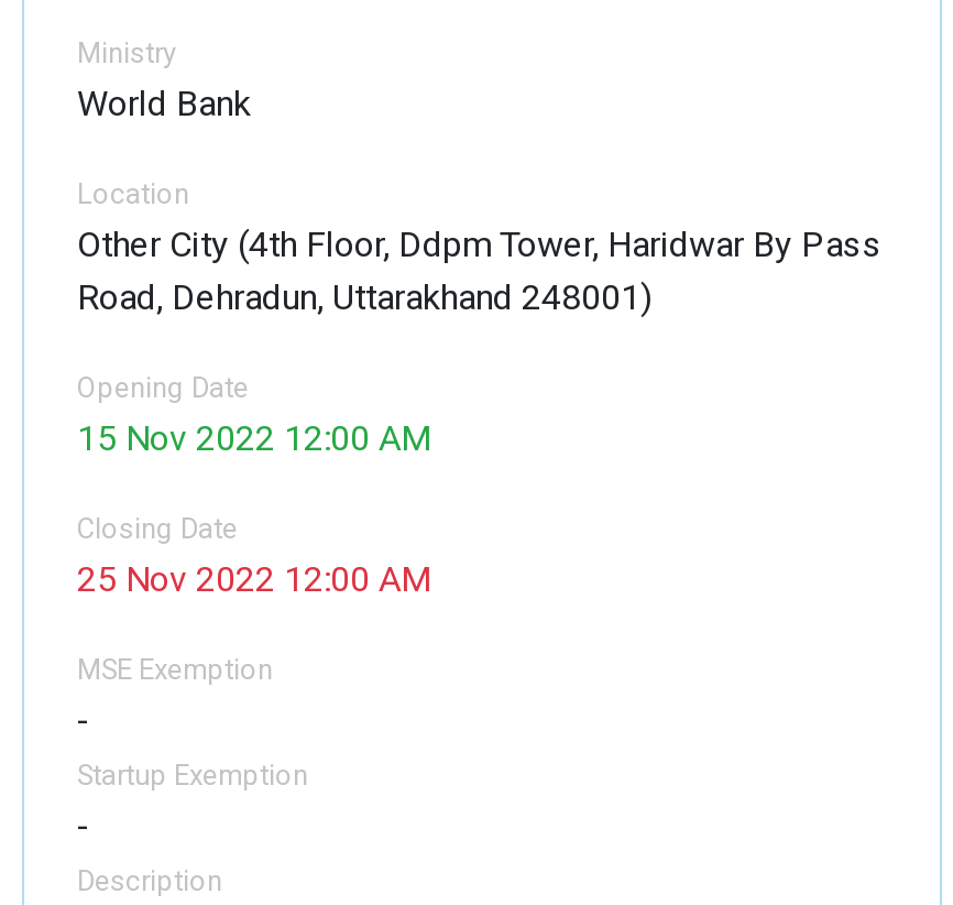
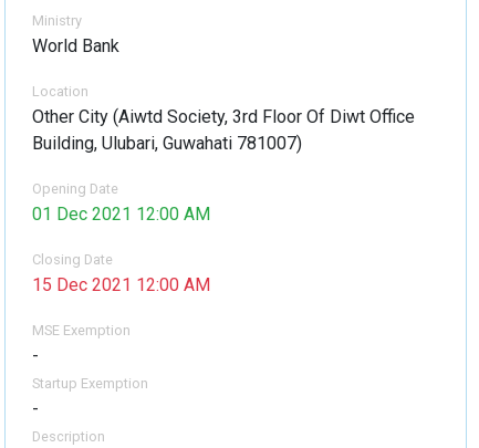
[77,223,883,318] Other City (4th Floor, Ddpm Tower, Haridwar By Pass | Road, Dehradun, Uttarakhand 248001) -> [32,106,415,153] Other City (Aiwtd Society, 3rd Floor Of Diwt Office | Building, Ulubari, Guwahati 781007)
[77,417,431,459] 15 Nov 2022 12:00 AM -> [32,203,210,224] 01 Dec 2021 12:00 AM
[77,558,431,600] 25 Nov 2022 12:00 AM -> [32,274,210,295] 15 Dec 2021 12:00 AM

